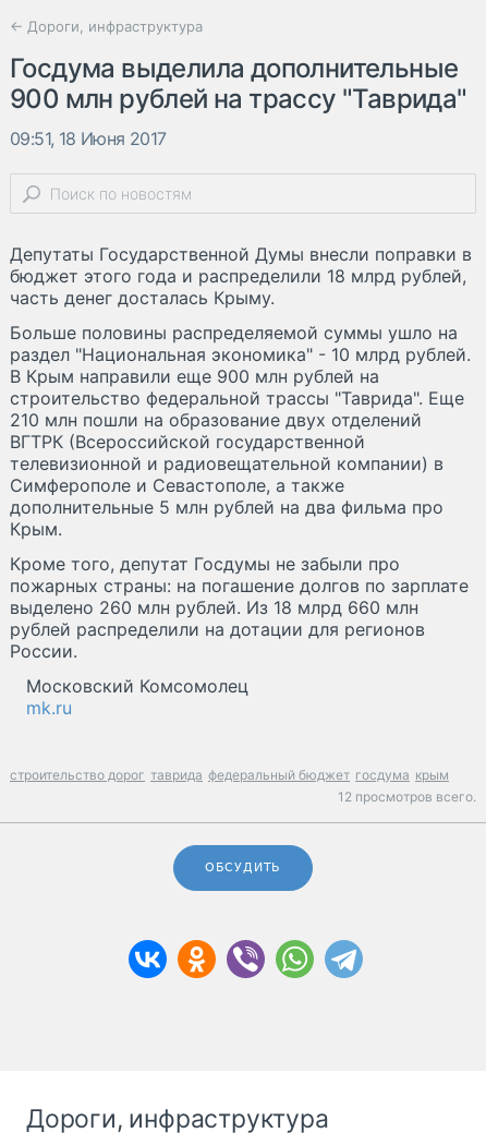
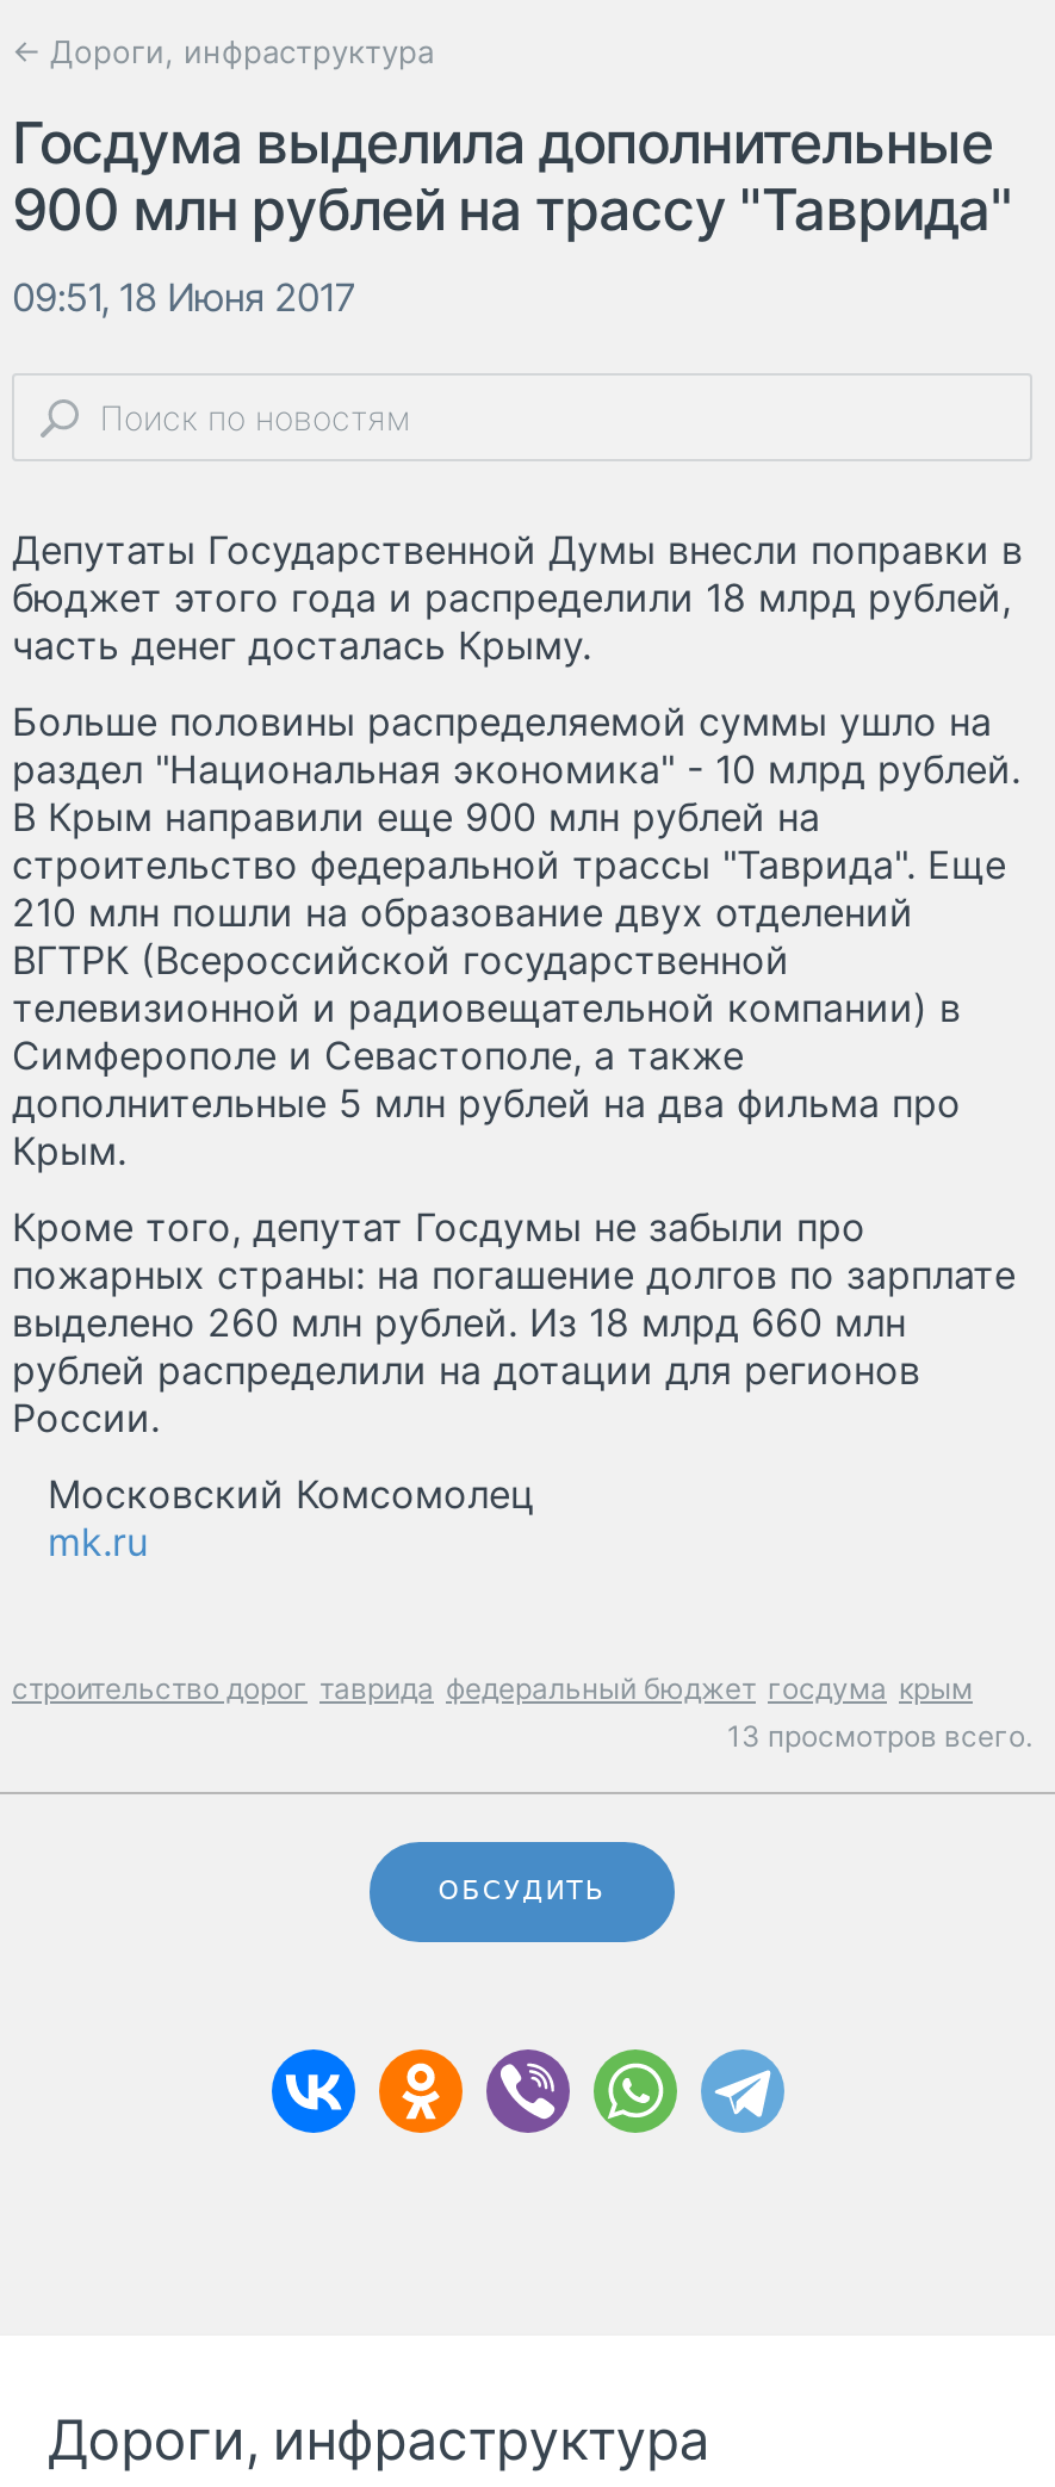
[338,789,476,805] 12 просмотров всего. -> [727,1718,1032,1754] 13 просмотров всего.

